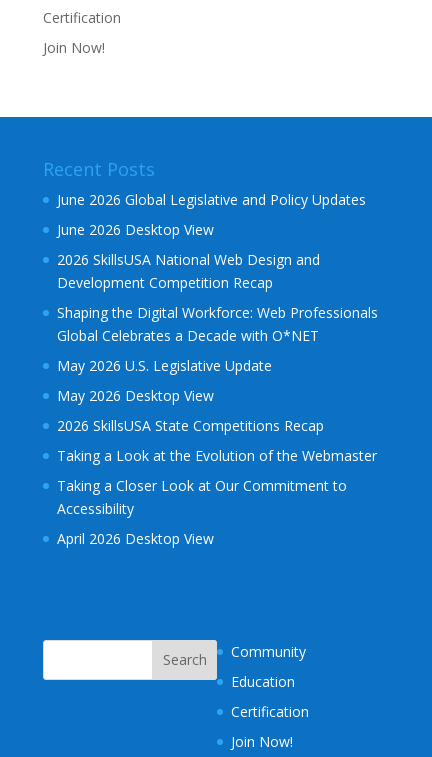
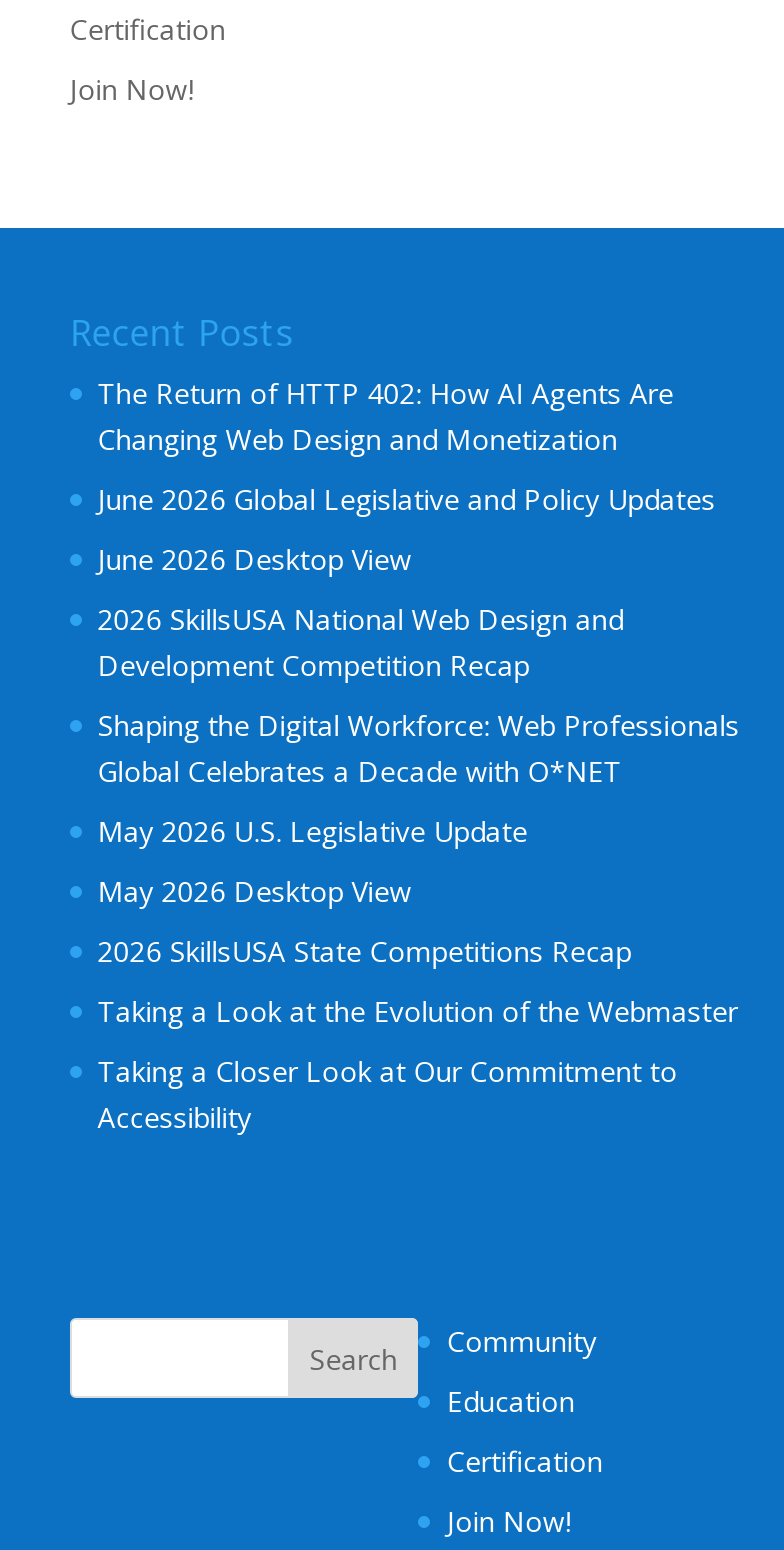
none -> [98,374,674,458] The Return of HTTP 402: How AI Agents Are | Changing Web Design and Monetization
moved [57,190,378,518] -> [98,480,740,1136]: June 2026 Global Legislative and Policy Updates | June 2026 Desktop View | 2026 SkillsUSA National Web Design and | ... | Taking a Closer Look at Our Commitment to | Accessibility
[57,529,214,548] April 2026 Desktop View -> none

